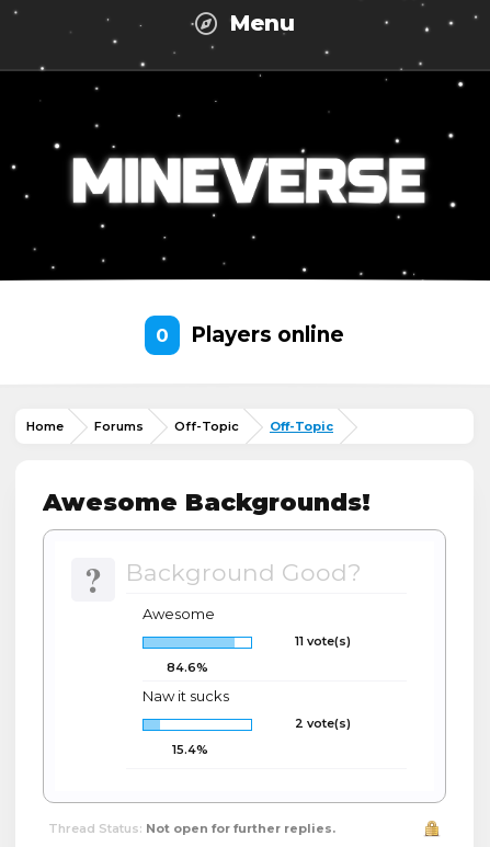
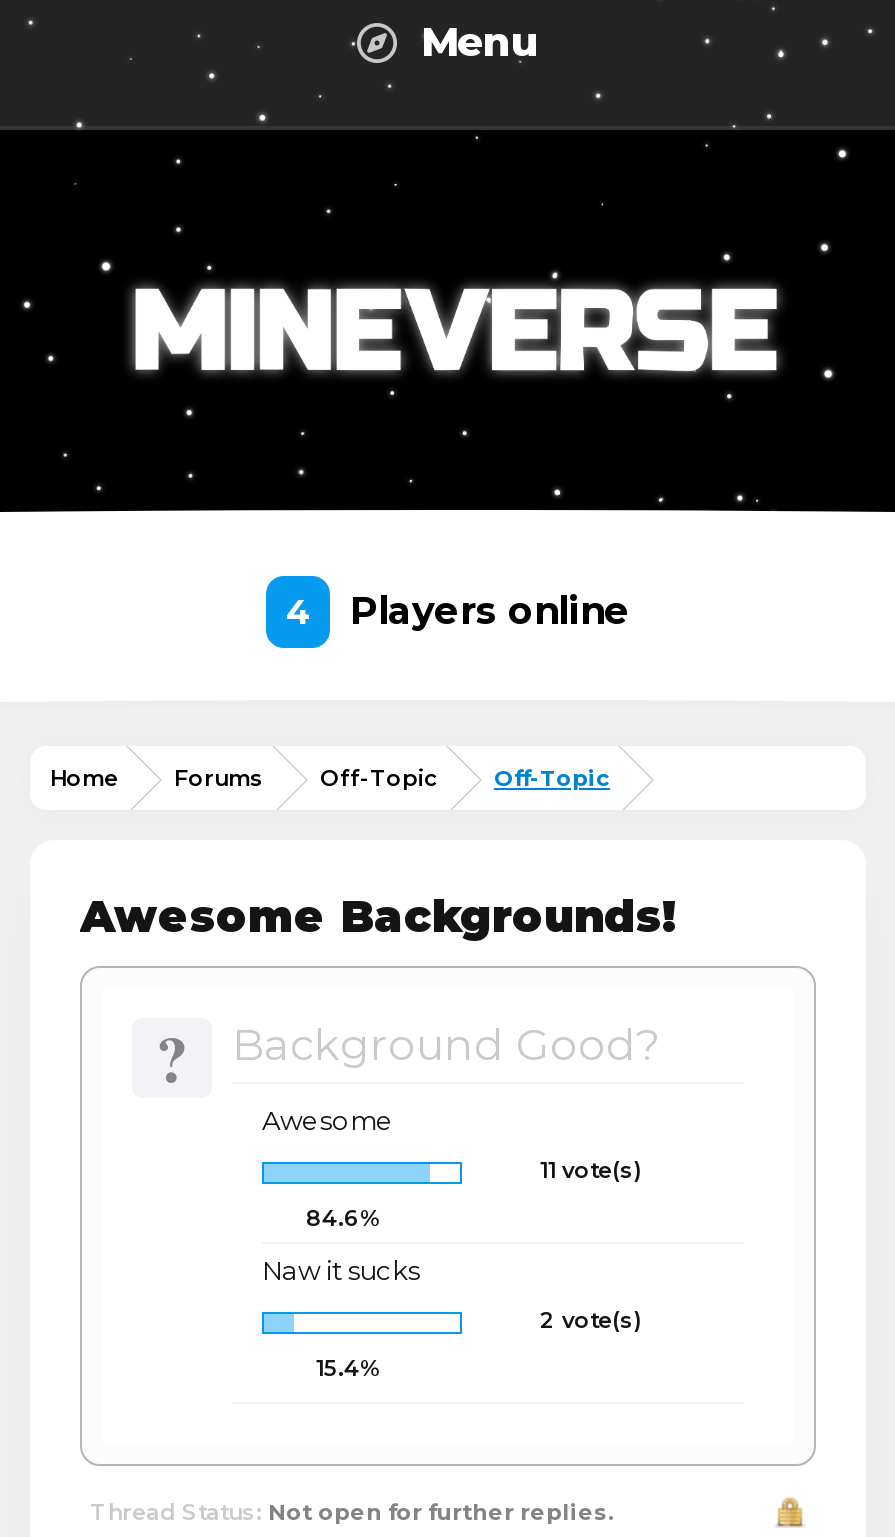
[156,322,344,347] 0 Players online -> [286,588,630,634] 4 Players online

